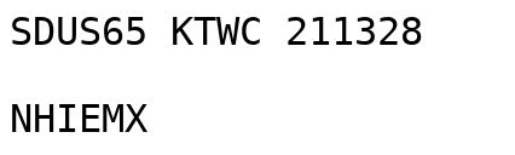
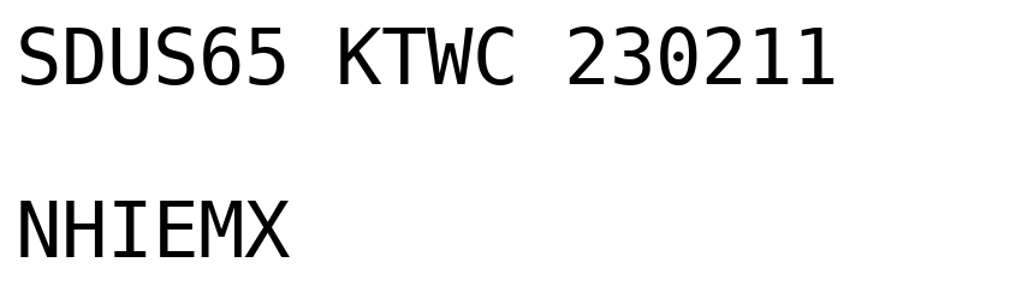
[10,10,423,53] SDUS65 KTWC 211328 -> [16,14,838,101] SDUS65 KTWC 230211

